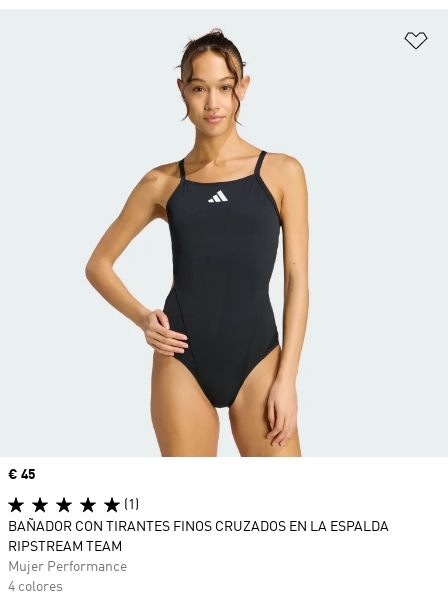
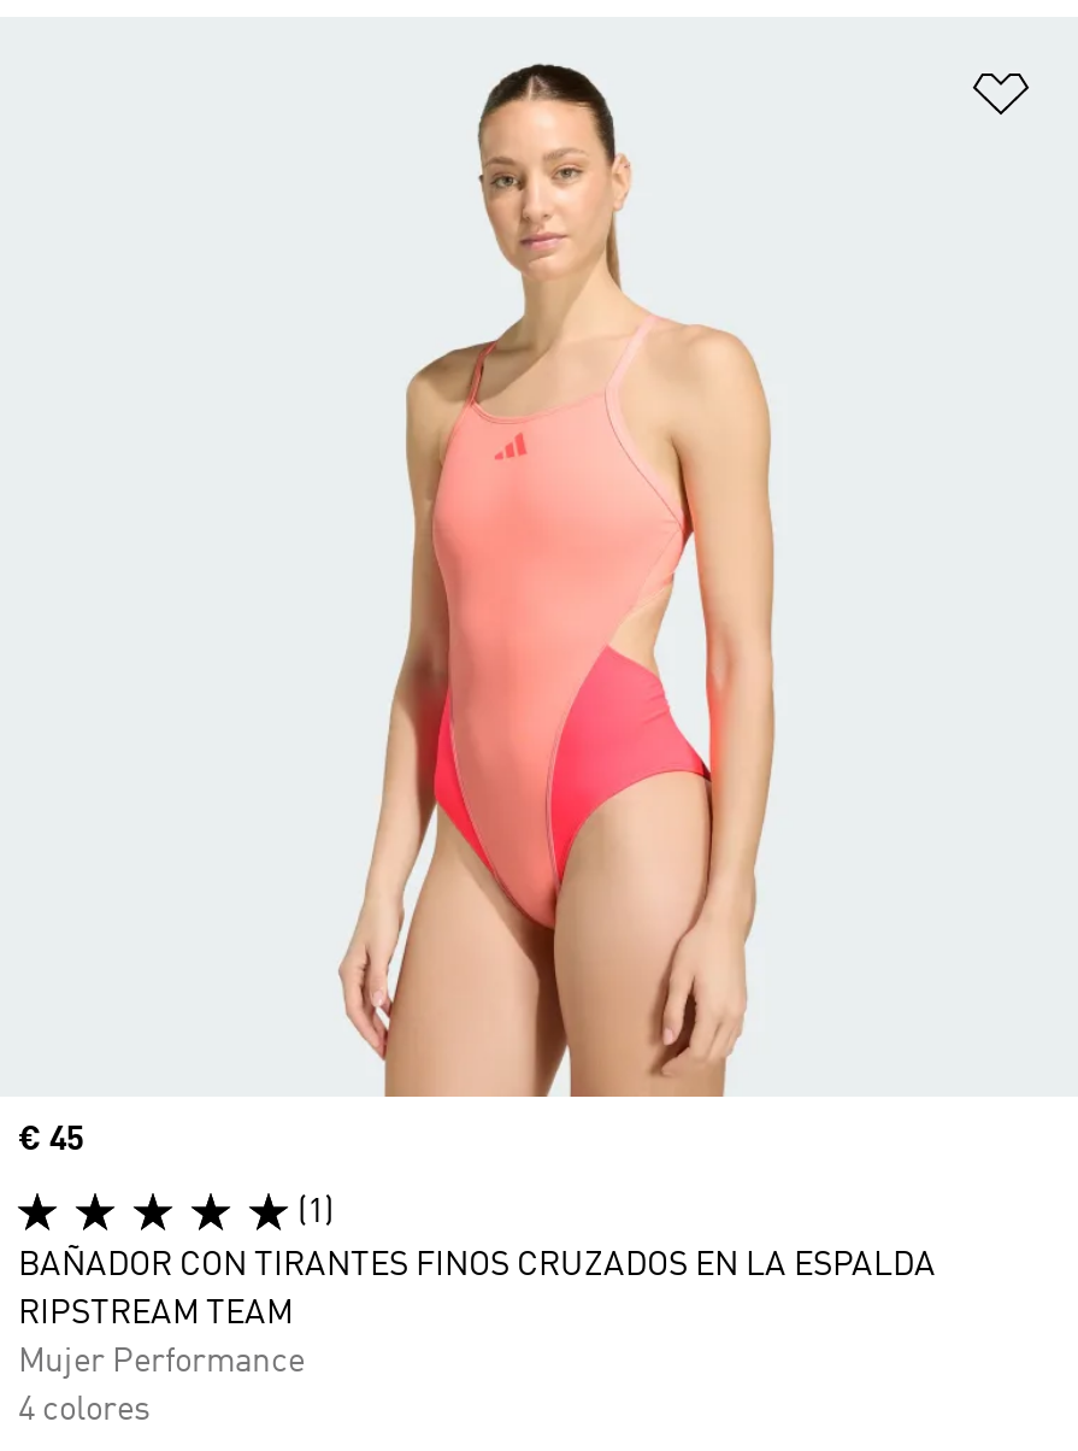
[84,28,322,457] [image] -> [204,63,777,1099] [image]

